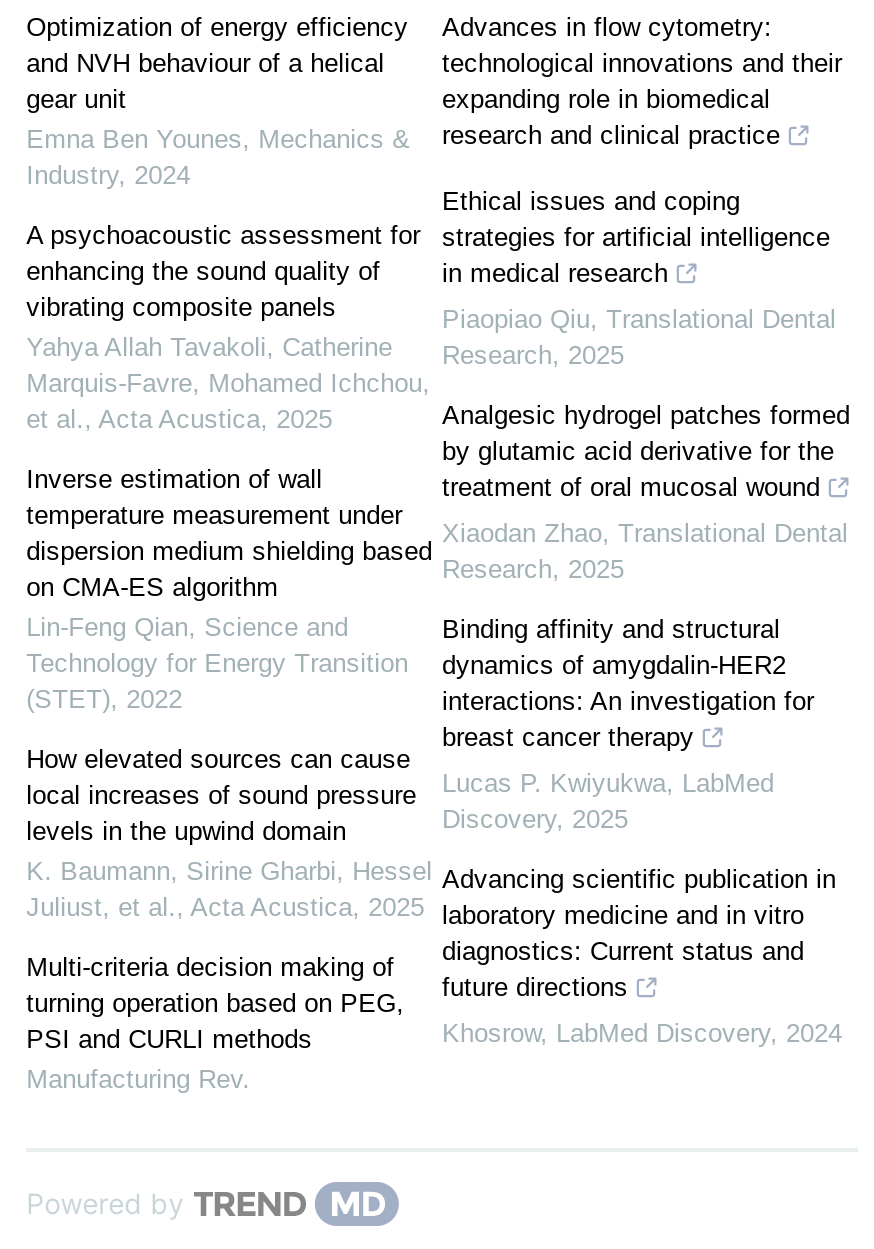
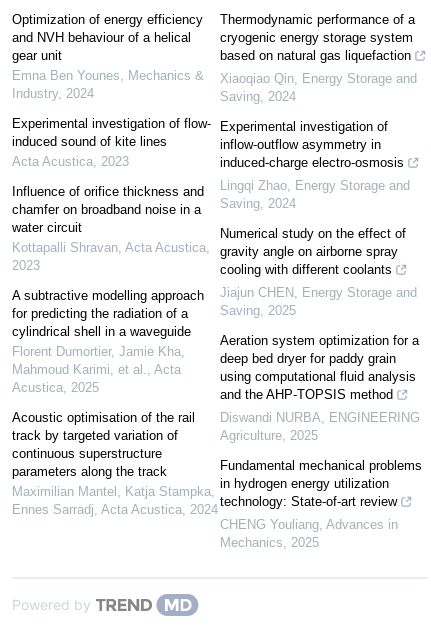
[442,12,850,1048] Advances in flow cytometry: | technological innovations and their | expanding role in biomedical | research and clinical practice | Ethical issues and coping | strategies for artificial intelligence | in medical research | Piaopiao Qiu, Translational Dental | Research, 2025 | Analgesic hydrogel patches formed | by glutamic acid derivative for the | treatment of oral mucosal wound | Xiaodan Zhao, Translational Dental | Research, 2025 | Binding affinity and structural | dynamics of amygdalin-HER2 | interactions: An investigation for | breast cancer therapy | Lucas P. Kwiyukwa, LabMed | Discovery, 2025 | Advancing scientific publication in | laboratory medicine and in vitro | diagnostics: Current status and | future directions | Khosrow, LabMed Discovery, 2024 -> [220,12,422,550] Thermodynamic performance of a | cryogenic energy storage system | based on natural gas liquefaction | Xiaoqiao Qin, Energy Storage and | Saving, 2024 | Experimental investigation of | inflow-outflow asymmetry in | induced-charge electro-osmosis | Lingqi Zhao, Energy Storage and | Saving, 2024 | Numerical study on the effect of | gravity angle on airborne spray | cooling with different coolants | Jiajun CHEN, Energy Storage and | Saving, 2025 | Aeration system optimization for a | deep bed dryer for paddy grain | using computational fluid analysis | and the AHP-TOPSIS method | Diswandi NURBA, ENGINEERING | Agriculture, 2025 | Fundamental mechanical problems | in hydrogen energy utilization | technology: State-of-art review | CHENG Youliang, Advances in | Mechanics, 2025
[26,220,432,1094] A psychoacoustic assessment for | enhancing the sound quality of | vibrating composite panels | Yahya Allah Tavakoli, Catherine | Marquis-Favre, Mohamed Ichchou, | et al., Acta Acustica, 2025 | Inverse estimation of wall | temperature measurement under | dispersion medium shielding based | on CMA-ES algorithm | Lin-Feng Qian, Science and | Technology for Energy Transition | (STET), 2022 | How elevated sources can cause | local increases of sound pressure | levels in the upwind domain | K. Baumann, Sirine Gharbi, Hessel | Juliust, et al., Acta Acustica, 2025 | Multi-criteria decision making of | turning operation based on PEG, | PSI and CURLI methods | Manufacturing Rev. -> [12,116,218,517] Experimental investigation of flow- | induced sound of kite lines | Acta Acustica, 2023 | Influence of orifice thickness and | chamfer on broadband noise in a | water circuit | Kottapalli Shravan, Acta Acustica, | 2023 | A subtractive modelling approach | for predicting the radiation of a | cylindrical shell in a waveguide | Florent Dumortier, Jamie Kha, | Mahmoud Karimi, et al., Acta | Acustica, 2025 | Acoustic optimisation of the rail | track by targeted variation of | continuous superstructure | parameters along the track | Maximilian Mantel, Katja Stampka, | Ennes Sarradj, Acta Acustica, 2024

